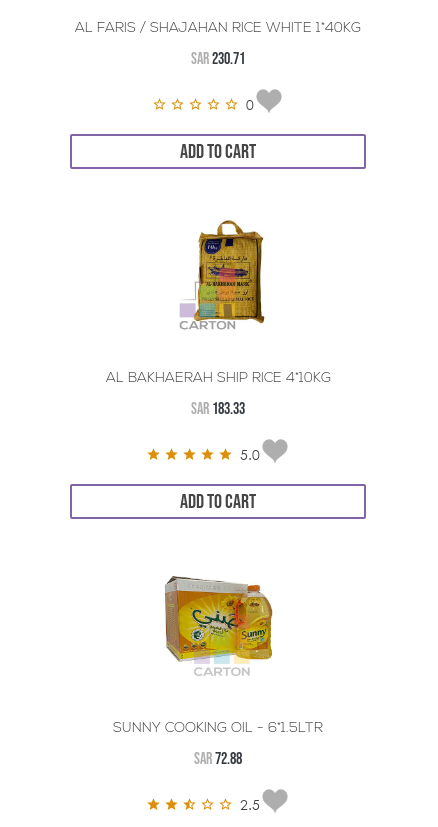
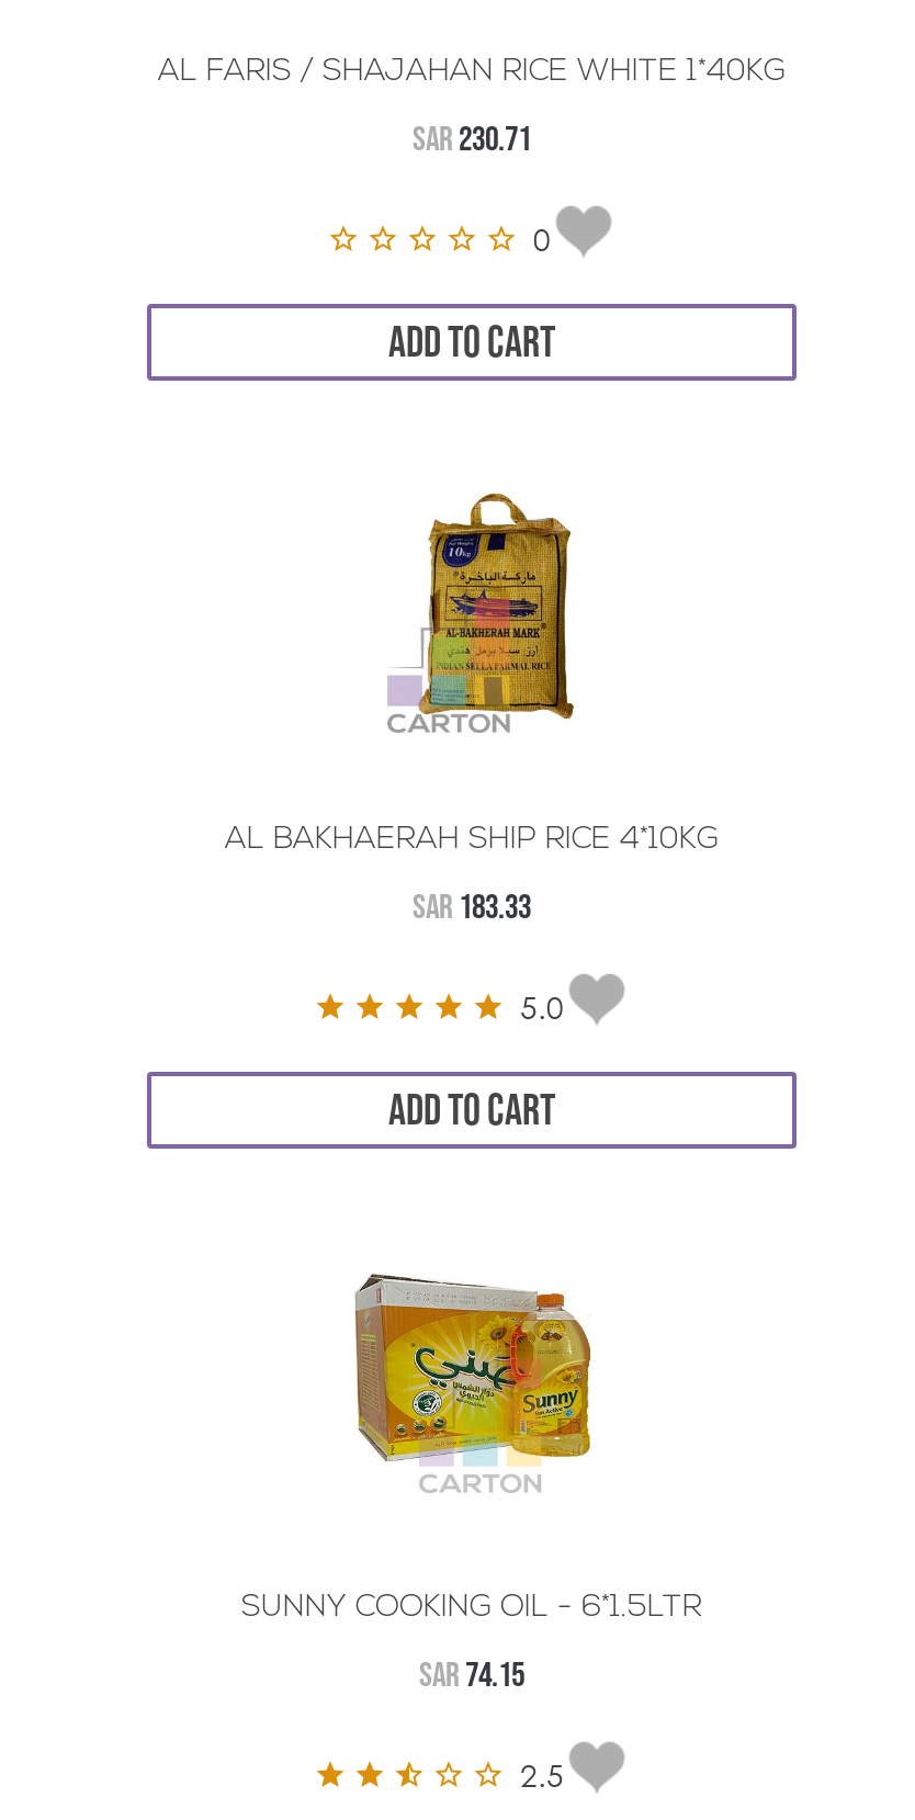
[194,750,242,769] SAR 72.88 -> [419,1656,524,1698] SAR 74.15

